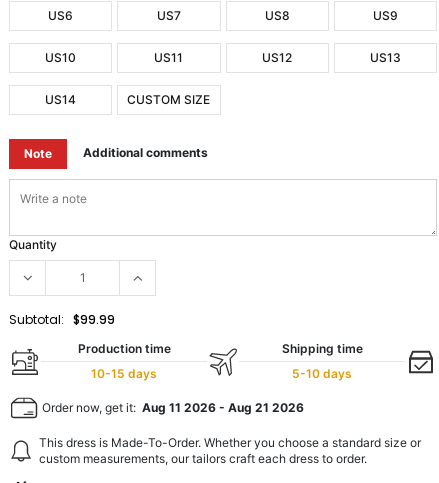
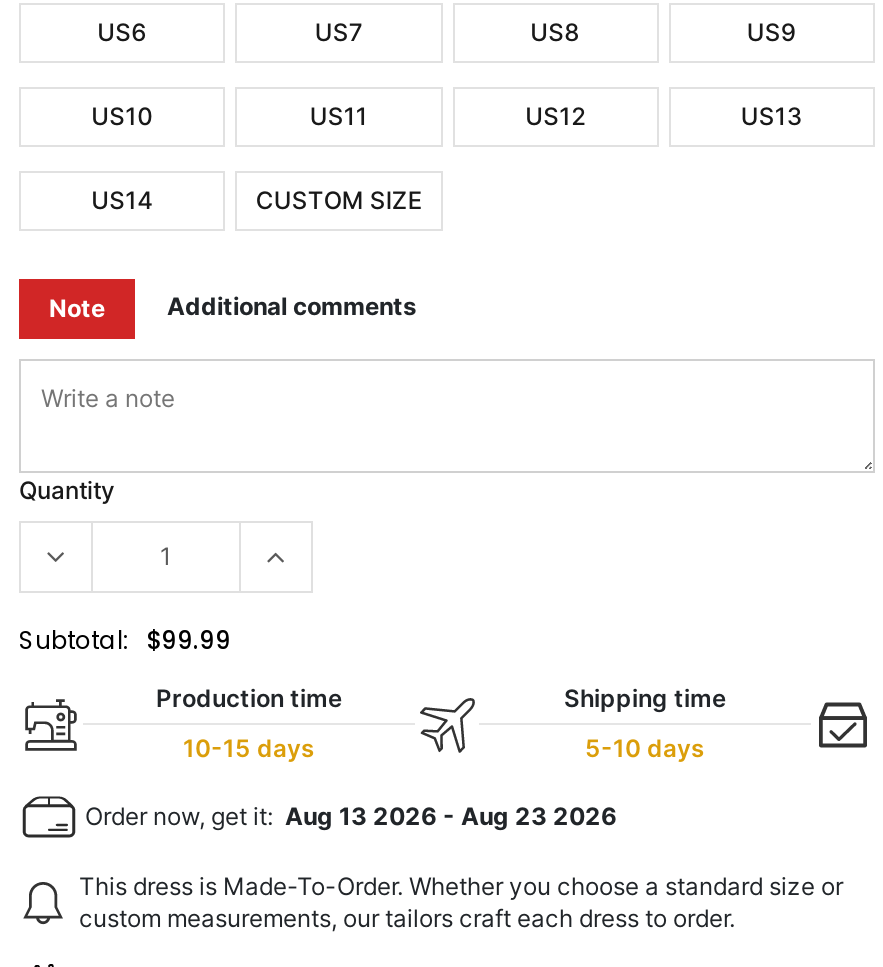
[39,400,304,415] Order now, get it: Aug 11 2026 - Aug 21 2026 -> [79,801,617,831] Order now, get it: Aug 13 2026 - Aug 23 2026

